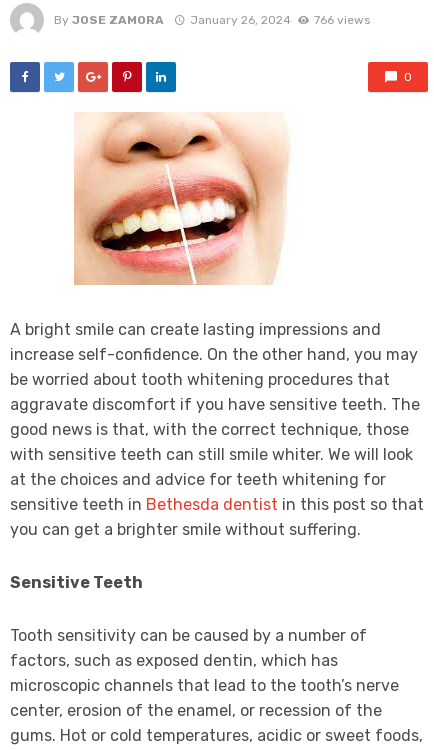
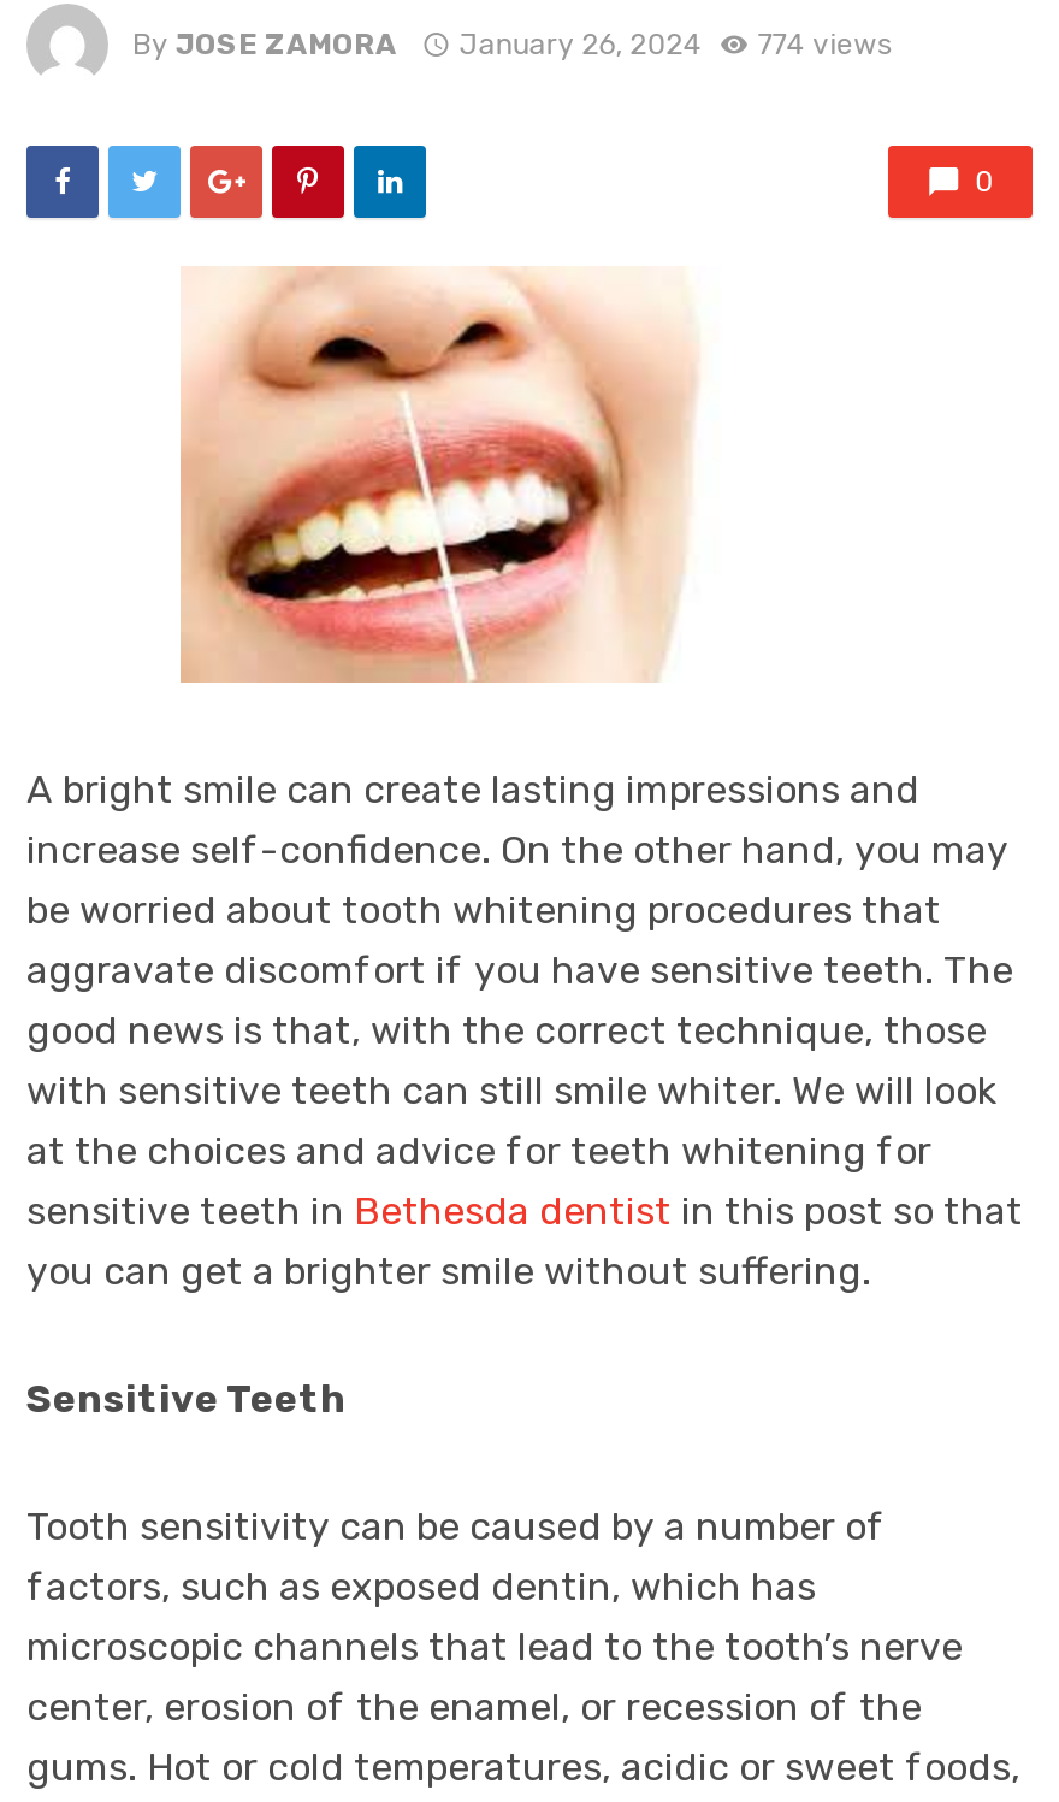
[54,13,370,27] By JOSE ZAMORA January 26, 2024 766 views -> [132,27,892,60] By JOSE ZAMORA January 26, 2024 774 views

